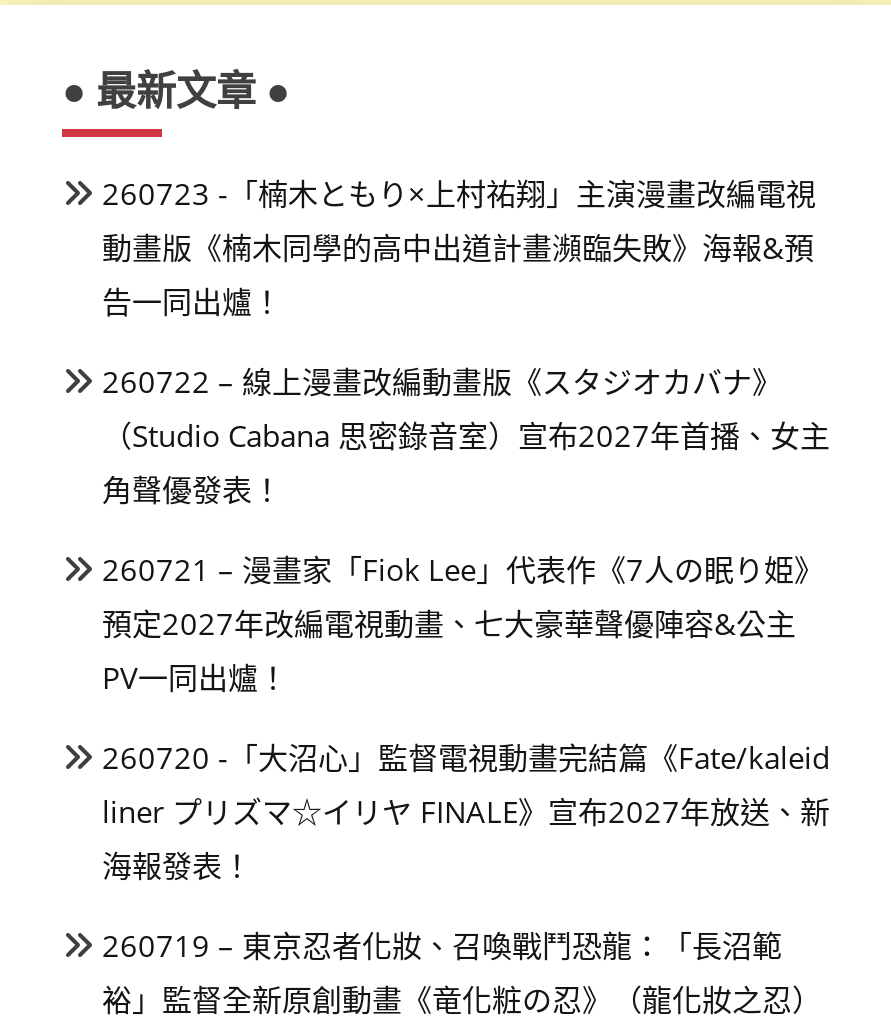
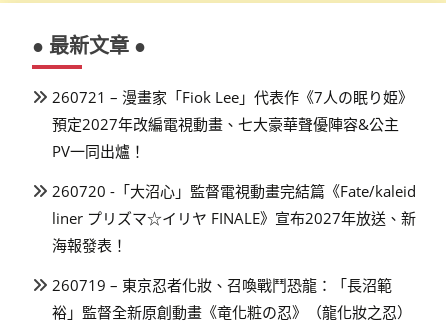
[102,174,830,509] 260723 -「楠木ともり×上村祐翔」主演漫畫改編電視 | 動畫版《楠木同學的高中出道計畫瀕臨失敗》海報&預 | 告一同出爐！ | 260722 – 線上漫畫改編動畫版《スタジオカバナ》 | （Studio Cabana 思密錄音室）宣布2027年首播、女主 | 角聲優發表！ -> none

